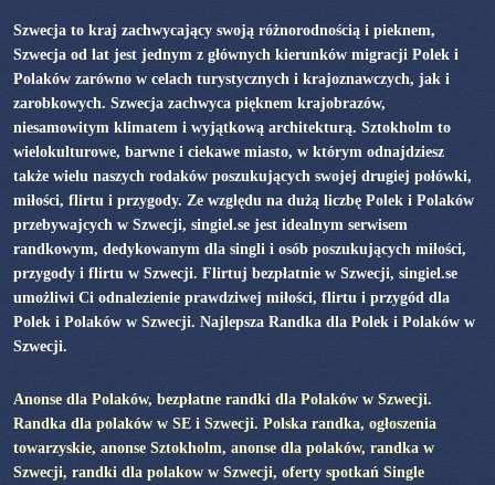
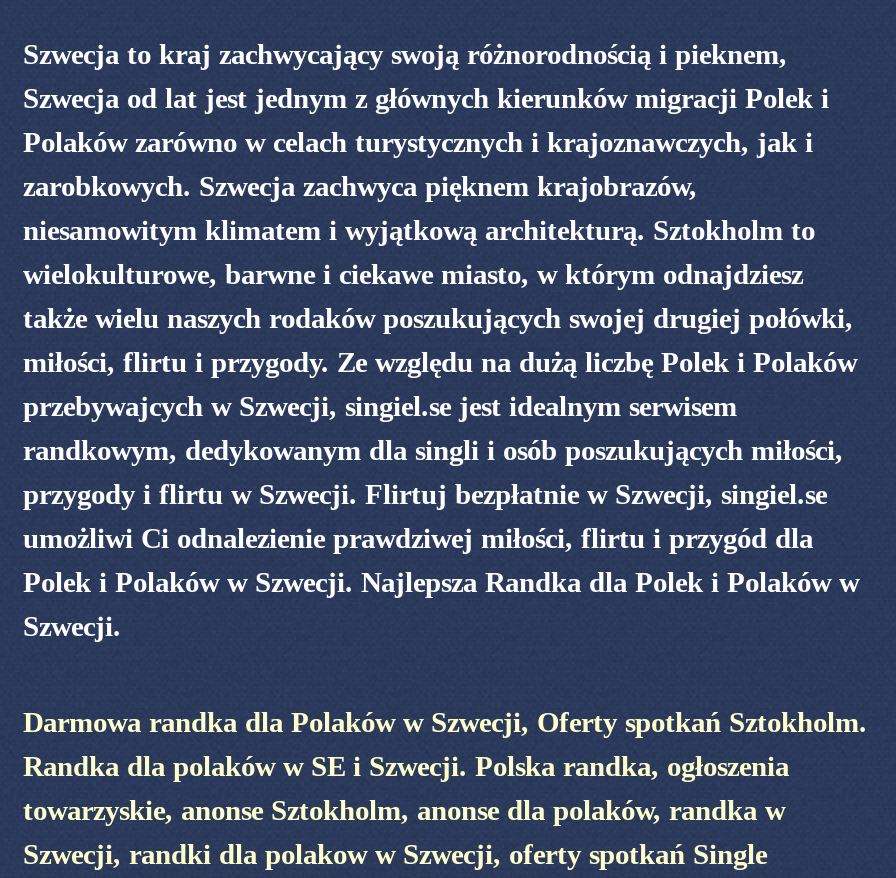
[13,390,431,407] Anonse dla Polaków, bezpłatne randki dla Polaków w Szwecji. -> [23,706,867,738] Darmowa randka dla Polaków w Szwecji, Oferty spotkań Sztokholm.

